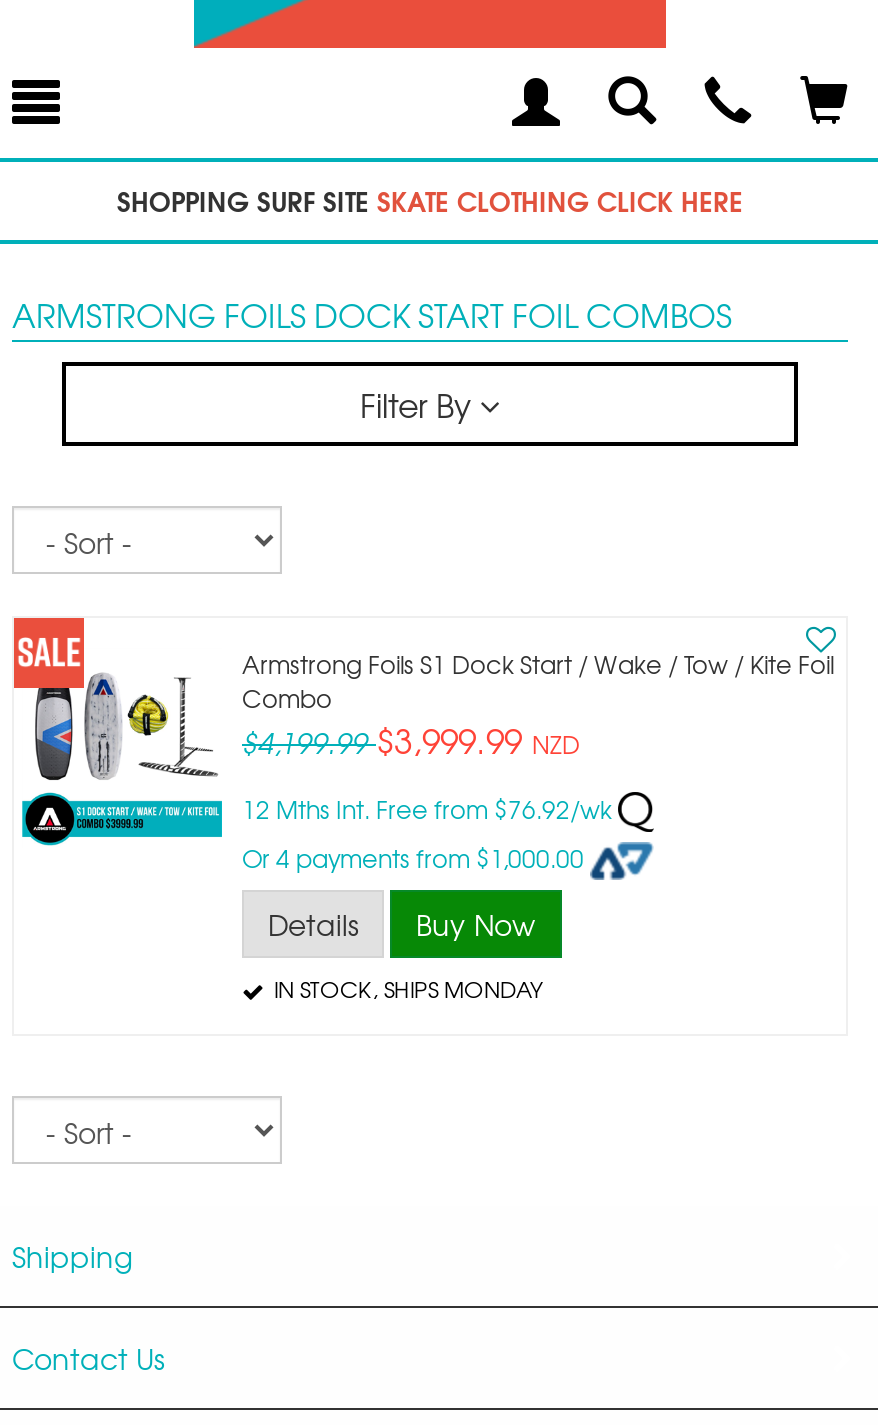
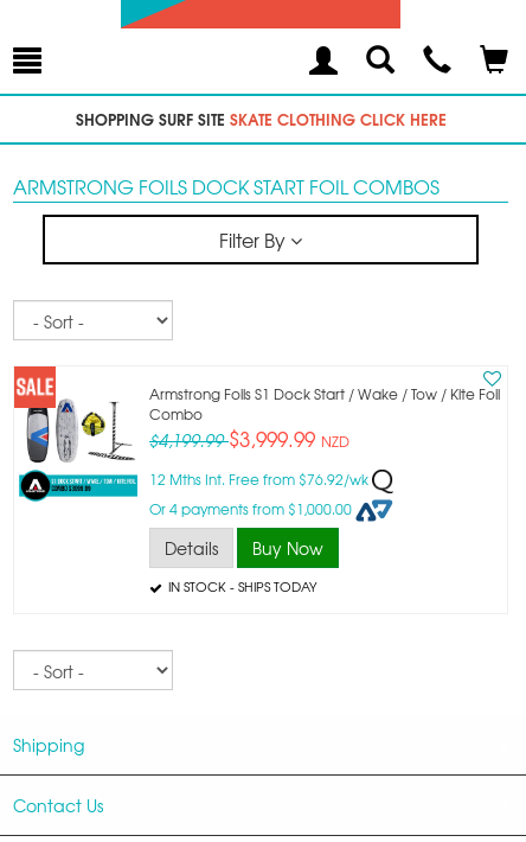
[274,972,544,1004] IN STOCK, SHIPS MONDAY -> [168,576,317,595] IN STOCK - SHIPS TODAY

